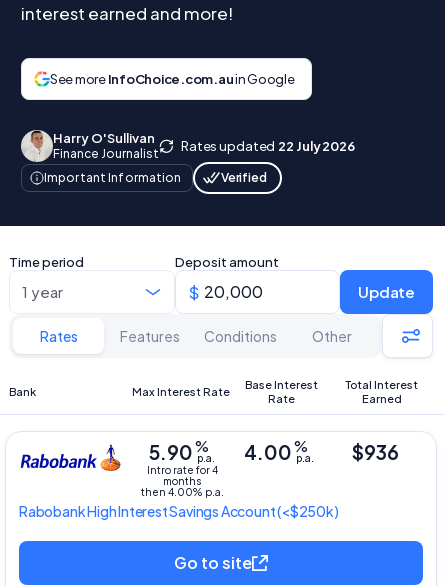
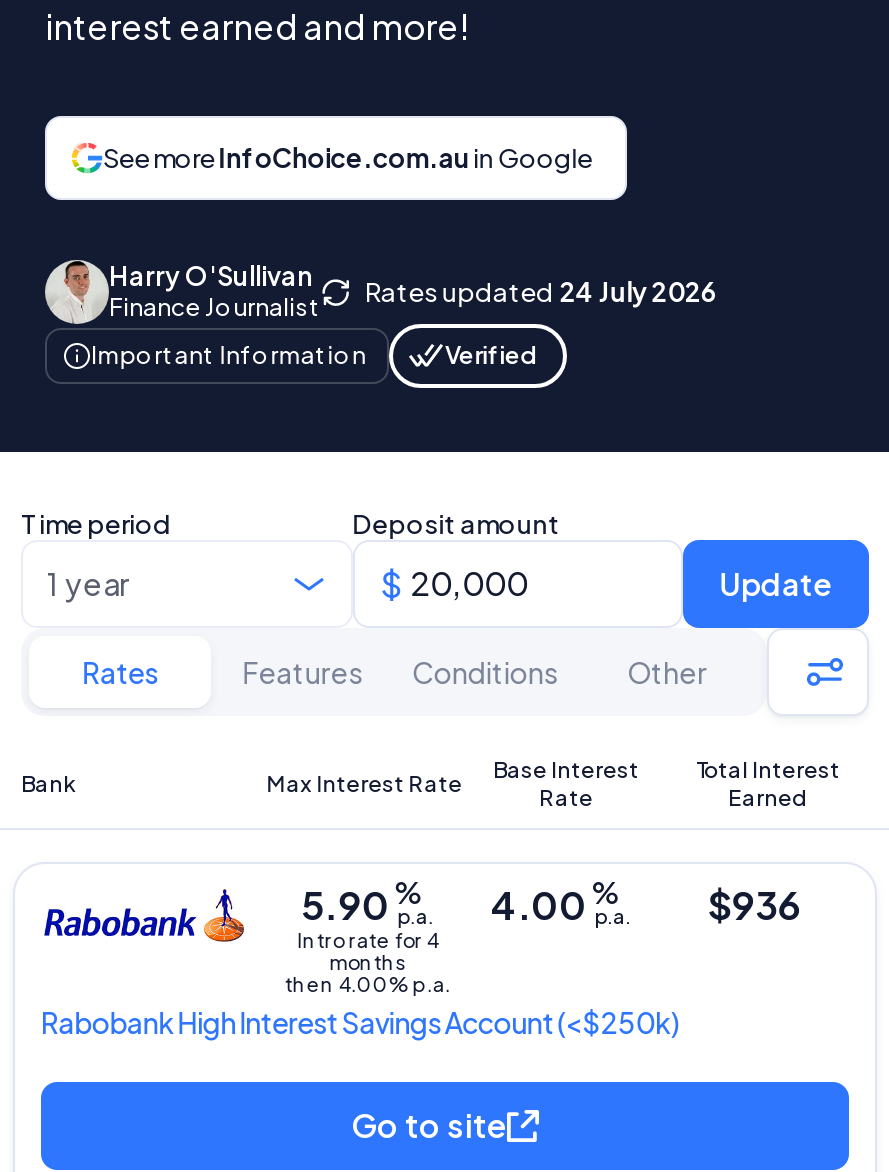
[181,137,355,153] Rates updated 22 July 2026 -> [365,275,717,307] Rates updated 24 July 2026

